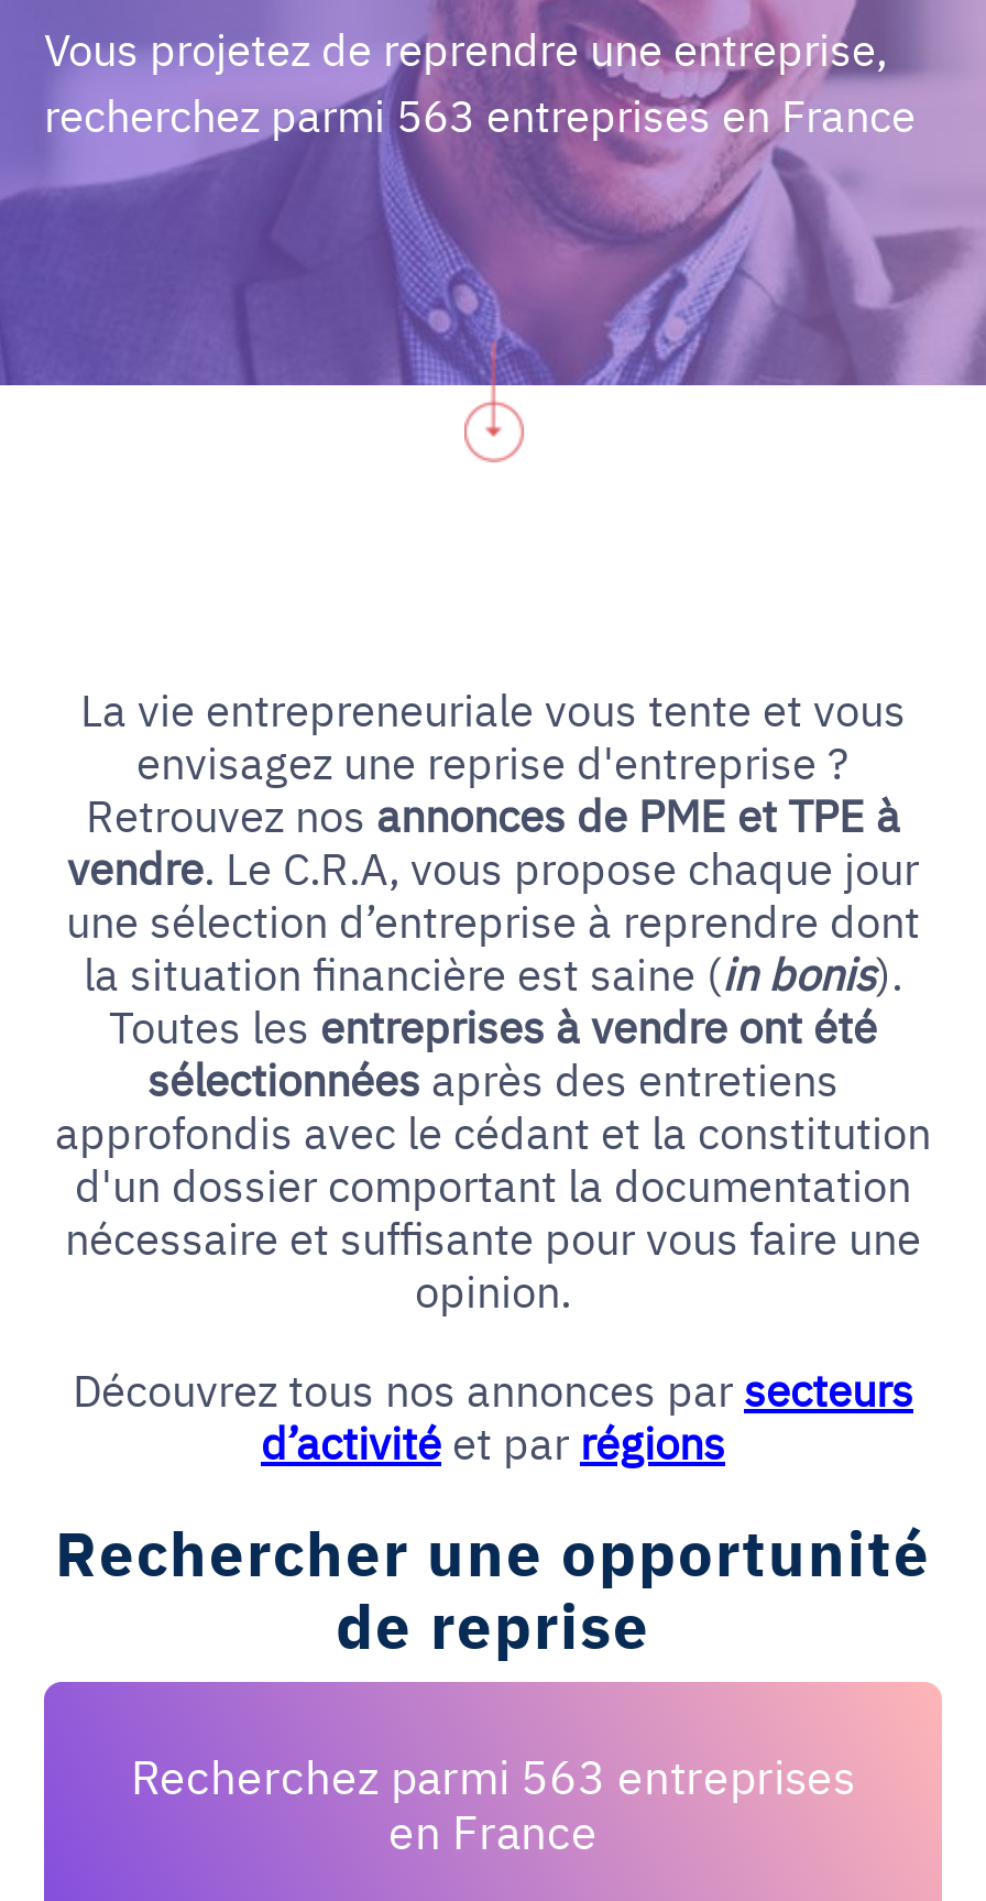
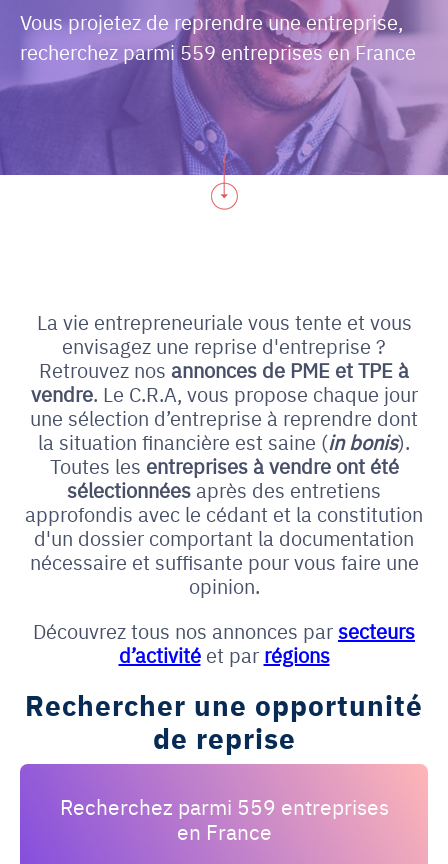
[44,85,916,144] recherchez parmi 563 entreprises en France -> [20,38,416,65] recherchez parmi 559 entreprises en France
[131,1741,855,1807] Recherchez parmi 563 entreprises -> [59,791,388,821] Recherchez parmi 559 entreprises

